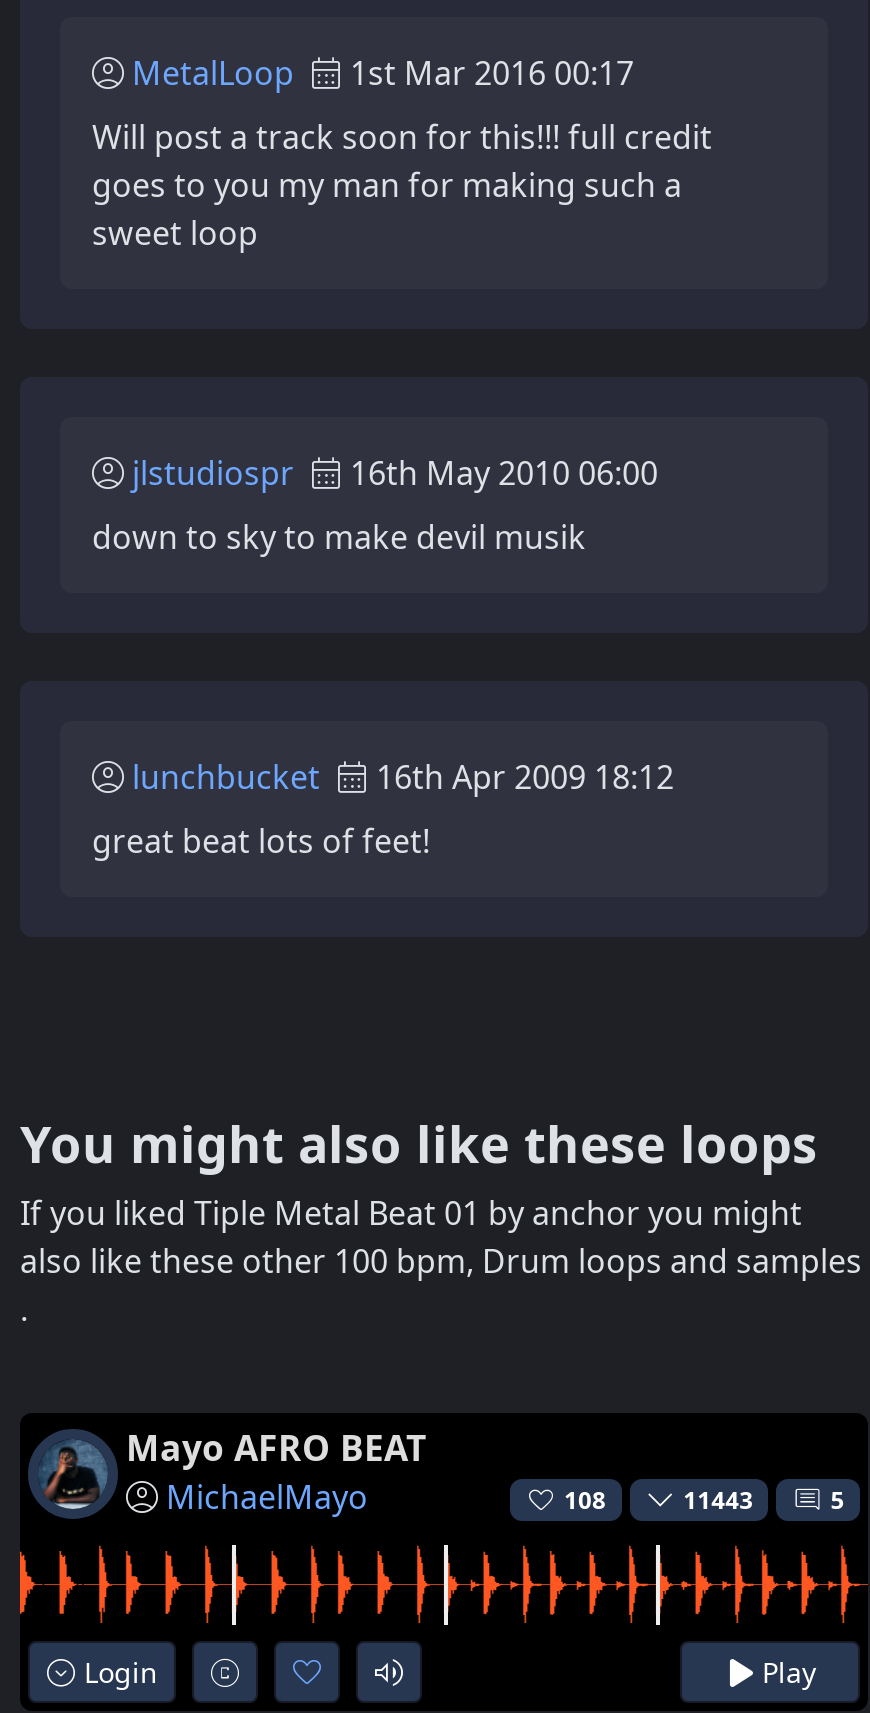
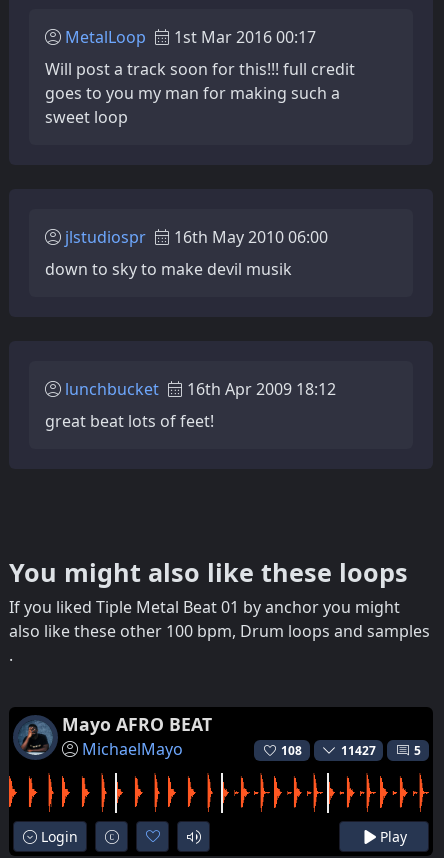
[683,1483,753,1517] 11443 -> [341,742,376,759] 11427

